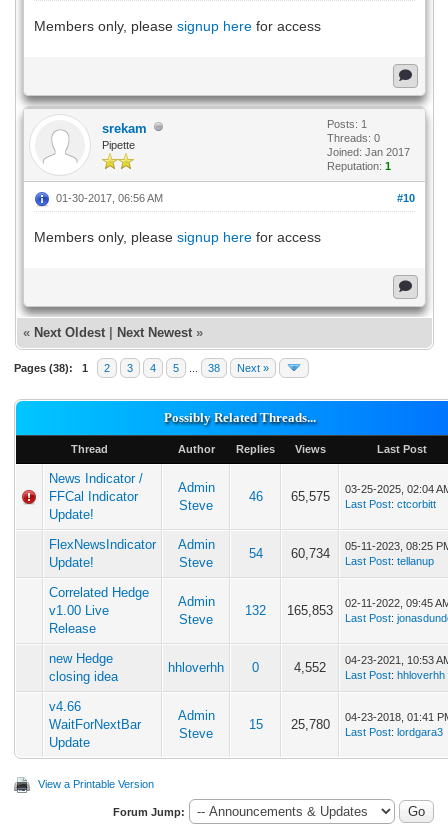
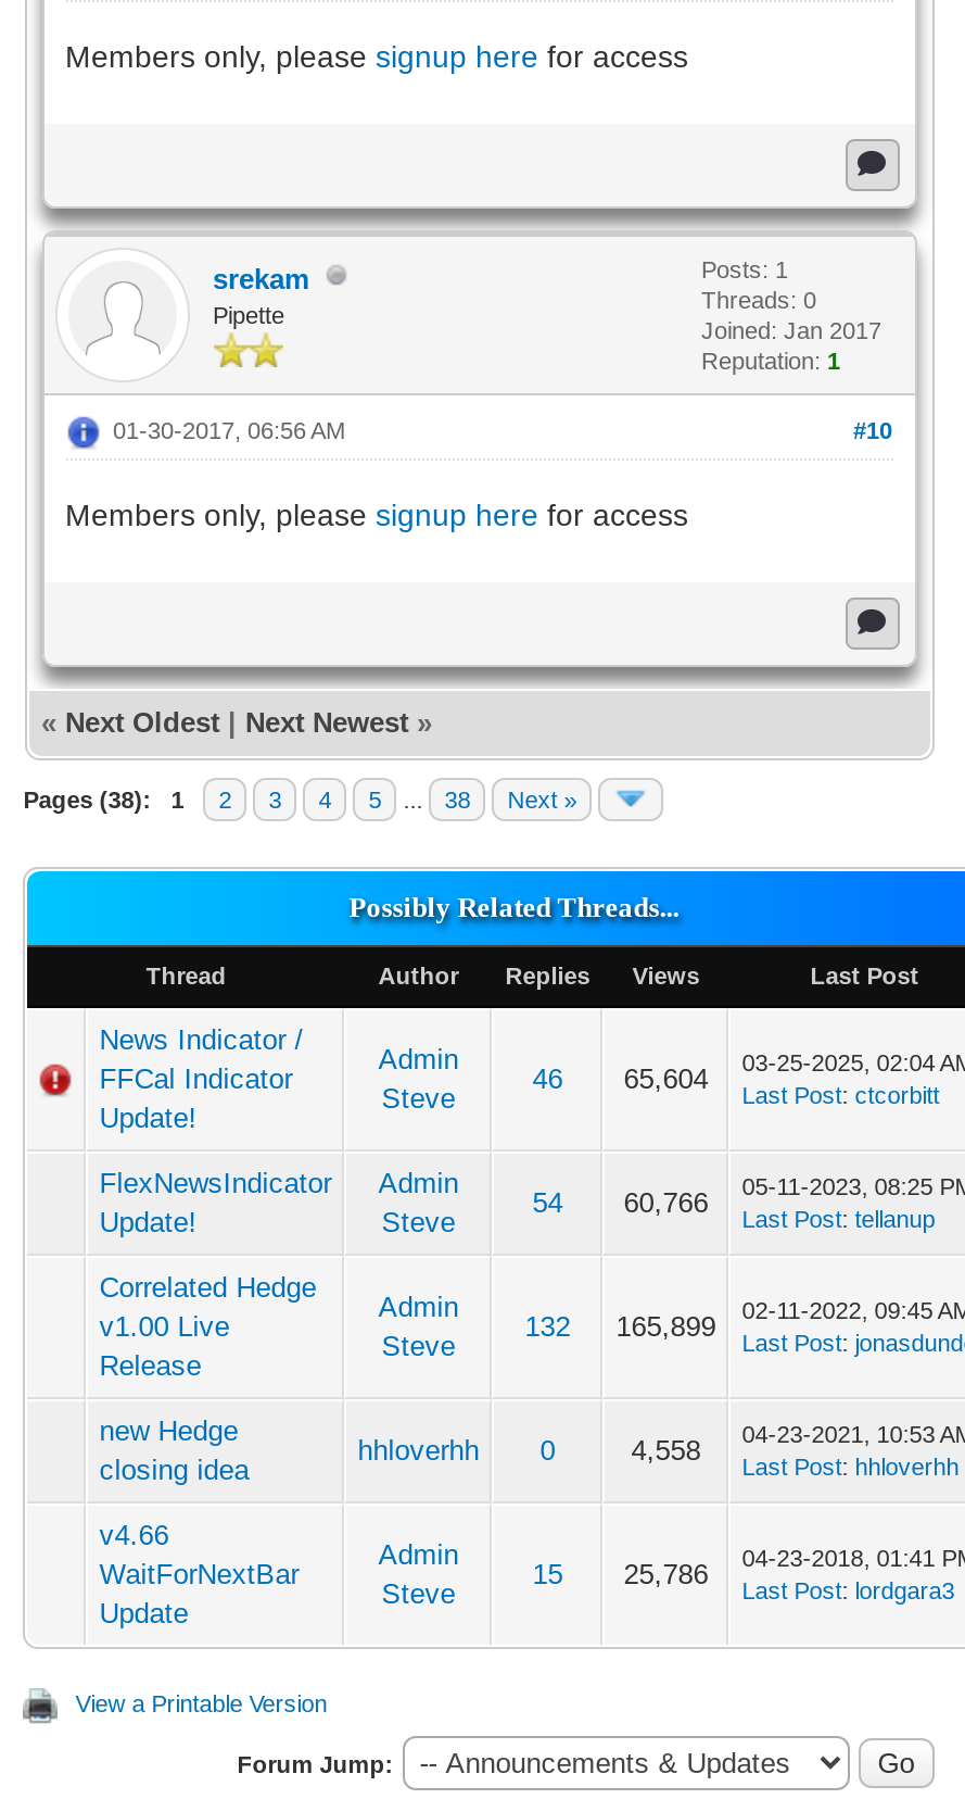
[291,489,330,504] 65,575 -> [624,1062,708,1095] 65,604
[291,546,330,561] 60,734 -> [624,1186,708,1218] 60,766
[287,603,333,618] 165,853 -> [616,1310,716,1342] 165,899
[294,660,326,675] 4,552 -> [631,1434,701,1466] 4,558
[291,717,330,732] 25,780 -> [624,1557,708,1590] 25,786

